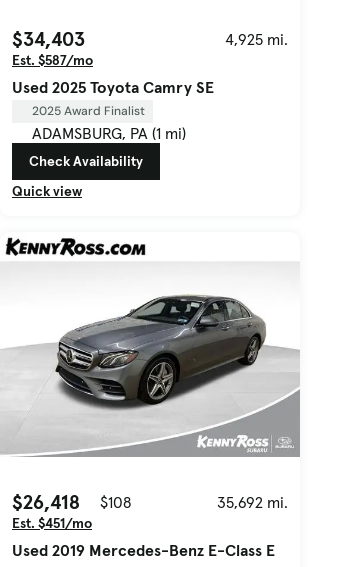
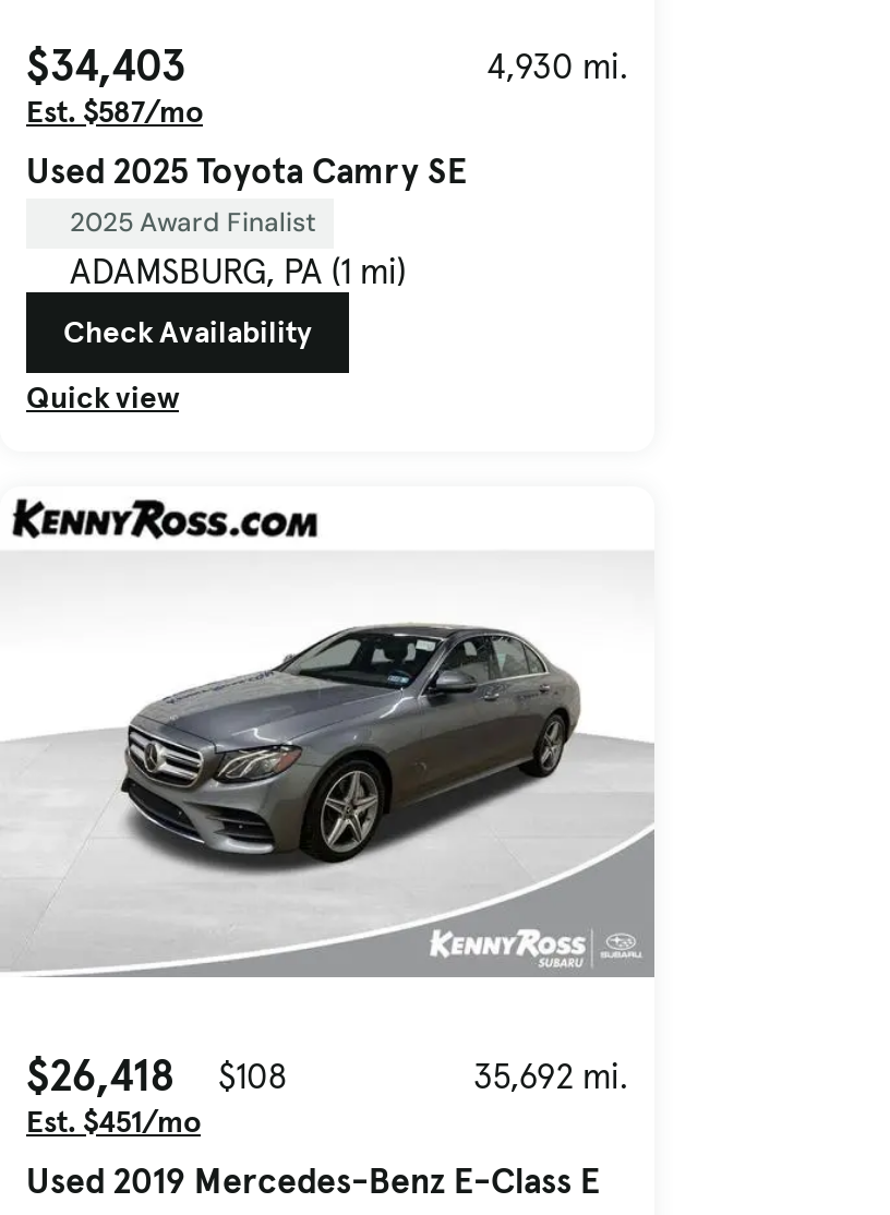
[225,29,288,49] 4,925 mi. -> [486,44,628,87] 4,930 mi.

